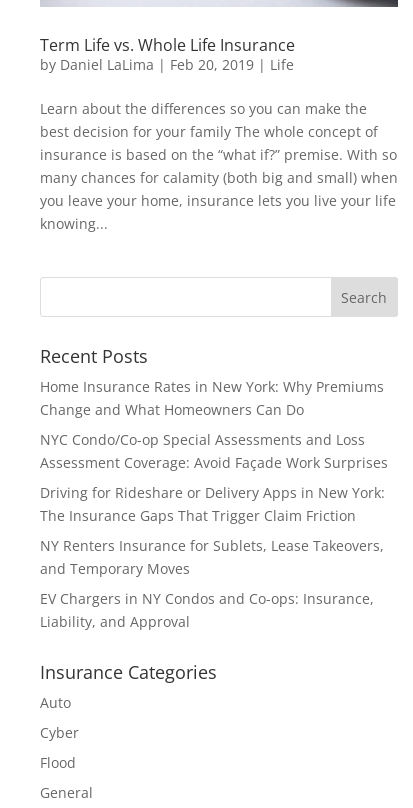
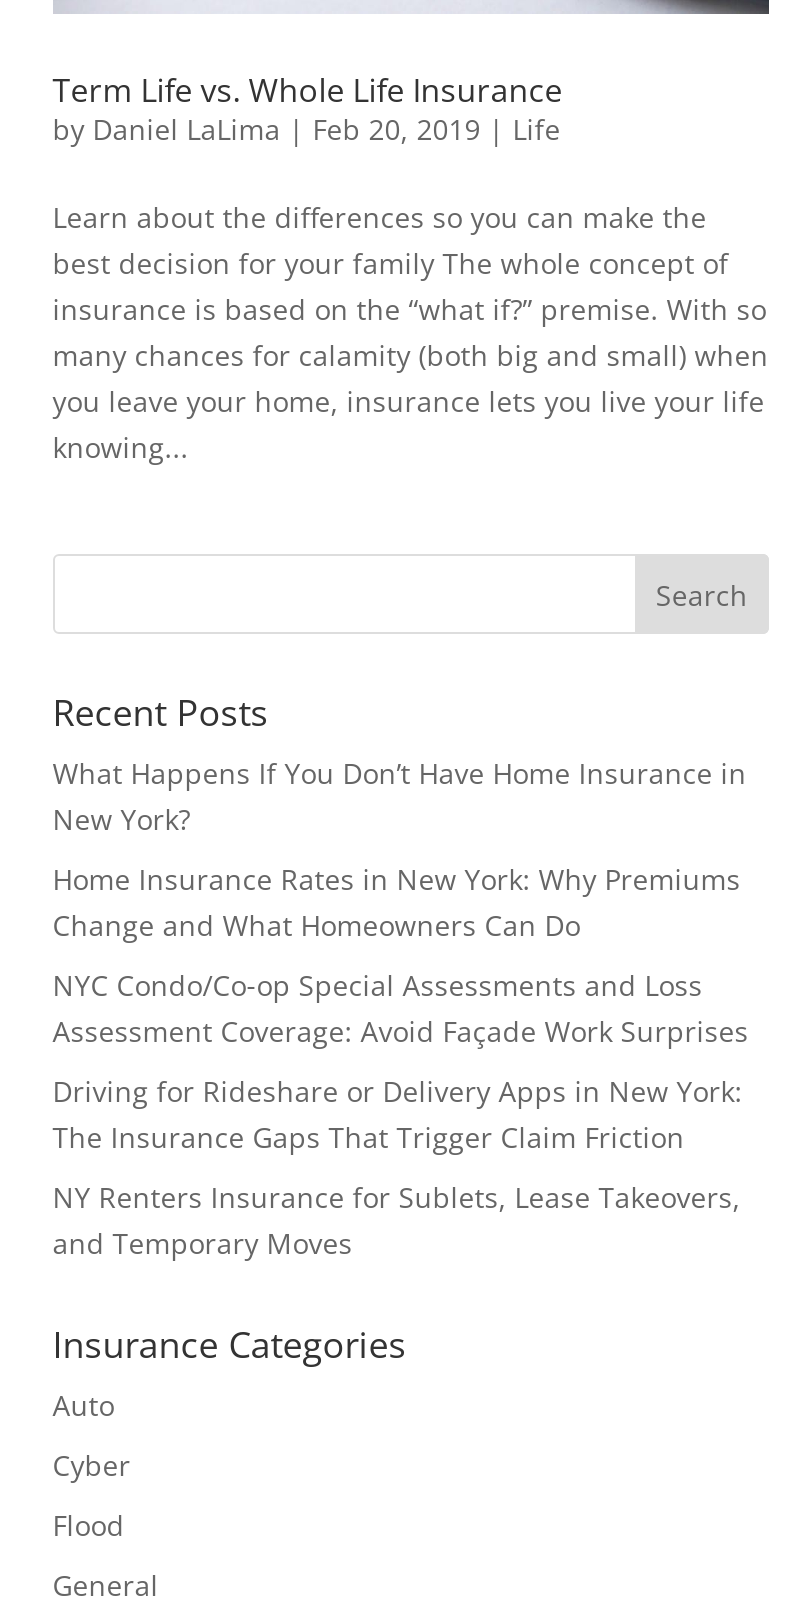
none -> [53,754,747,838] What Happens If You Don’t Have Home Insurance in | New York?
moved [40,377,388,578] -> [53,860,749,1262]: Home Insurance Rates in New York: Why Premiums | Change and What Homeowners Can Do | NYC Condo/Co-op Special Assessments and Loss | Assessment Coverage: Avoid Façade Work Surprises | Driving for Rideshare or Delivery Apps in New York: | The Insurance Gaps That Trigger Claim Friction | NY Renters Insurance for Sublets, Lease Takeovers, | and Temporary Moves
[40,589,374,631] EV Chargers in NY Condos and Co-ops: Insurance, | Liability, and Approval -> none

